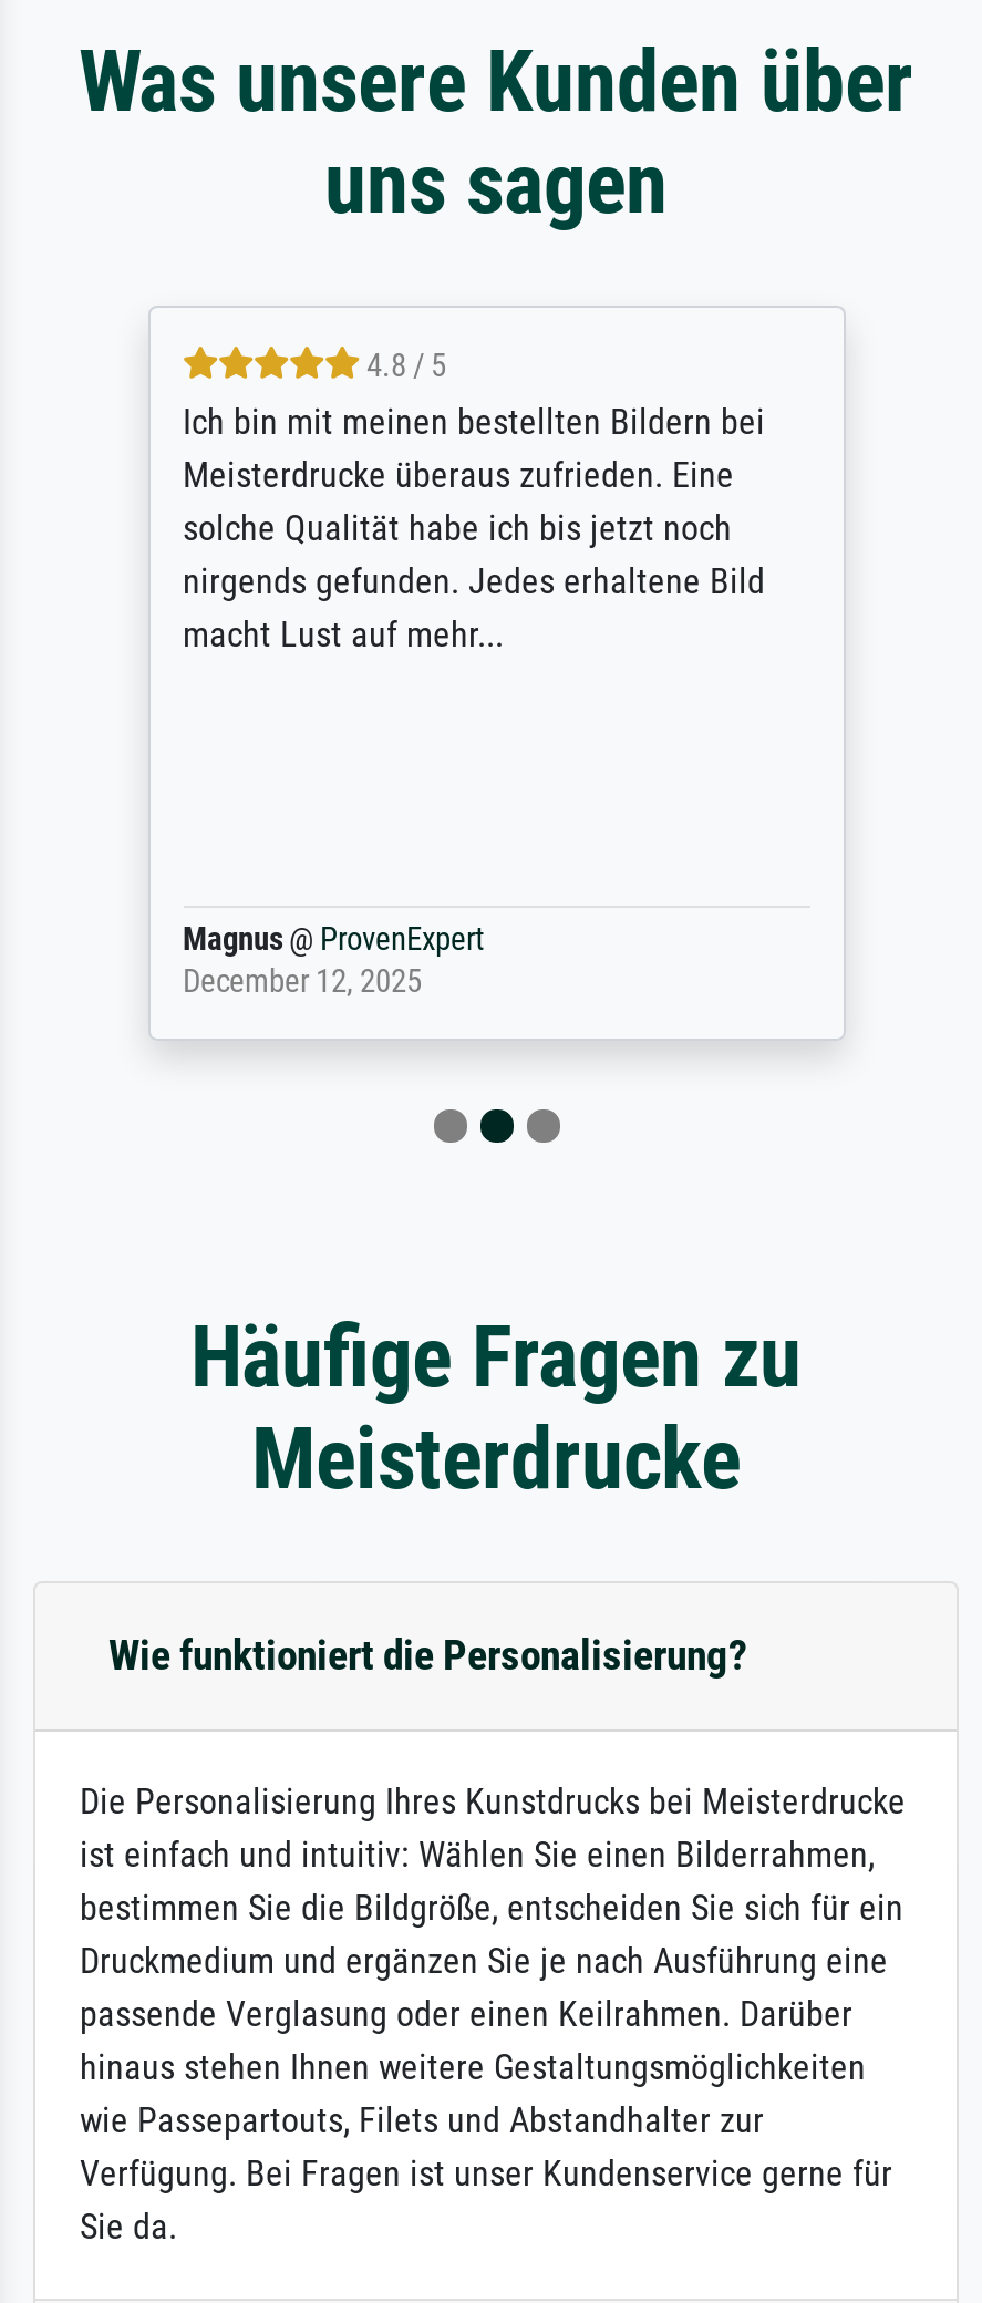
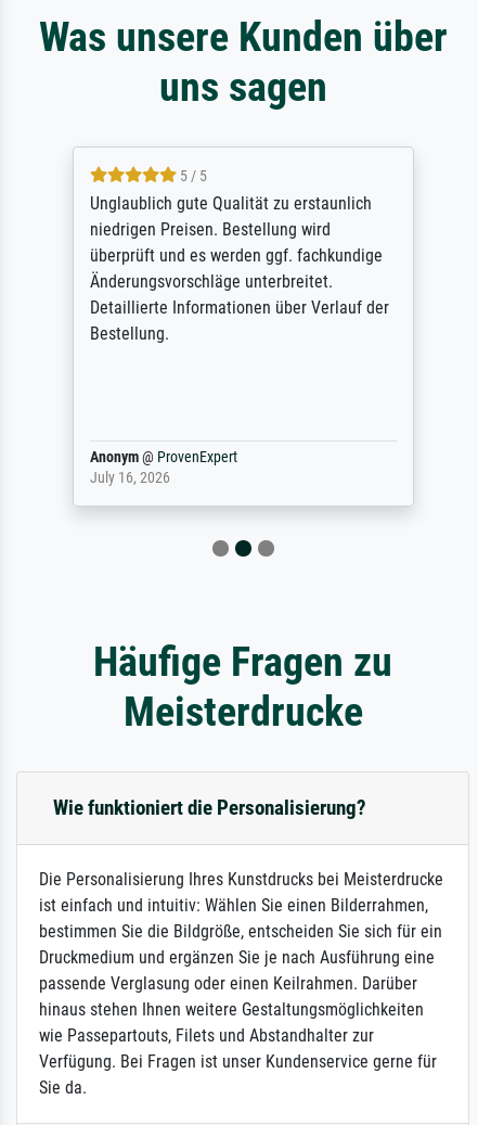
[183,348,765,656] 4.8 / 5 | Ich bin mit meinen bestellten Bildern bei | Meisterdrucke überaus zufrieden. Eine | solche Qualität habe ich bis jetzt noch | nirgends gefunden. Jedes erhaltene Bild | macht Lust auf mehr... -> [89,167,389,344] 5 / 5 | Unglaublich gute Qualität zu erstaunlich | niedrigen Preisen. Bestellung wird | überprüft und es werden ggf. fachkundige | Änderungsvorschläge unterbreitet. | Detaillierte Informationen über Verlauf der | Bestellung.
[183,922,484,1001] Magnus @ ProvenExpert | December 12, 2025 -> [89,448,237,487] Anonym @ ProvenExpert | July 16, 2026

